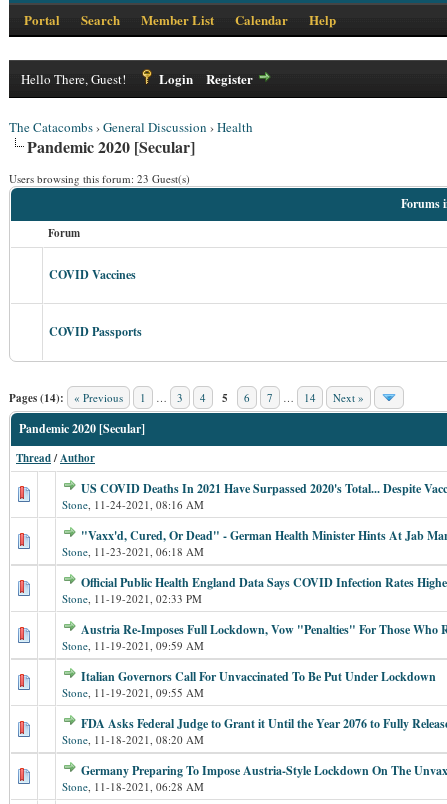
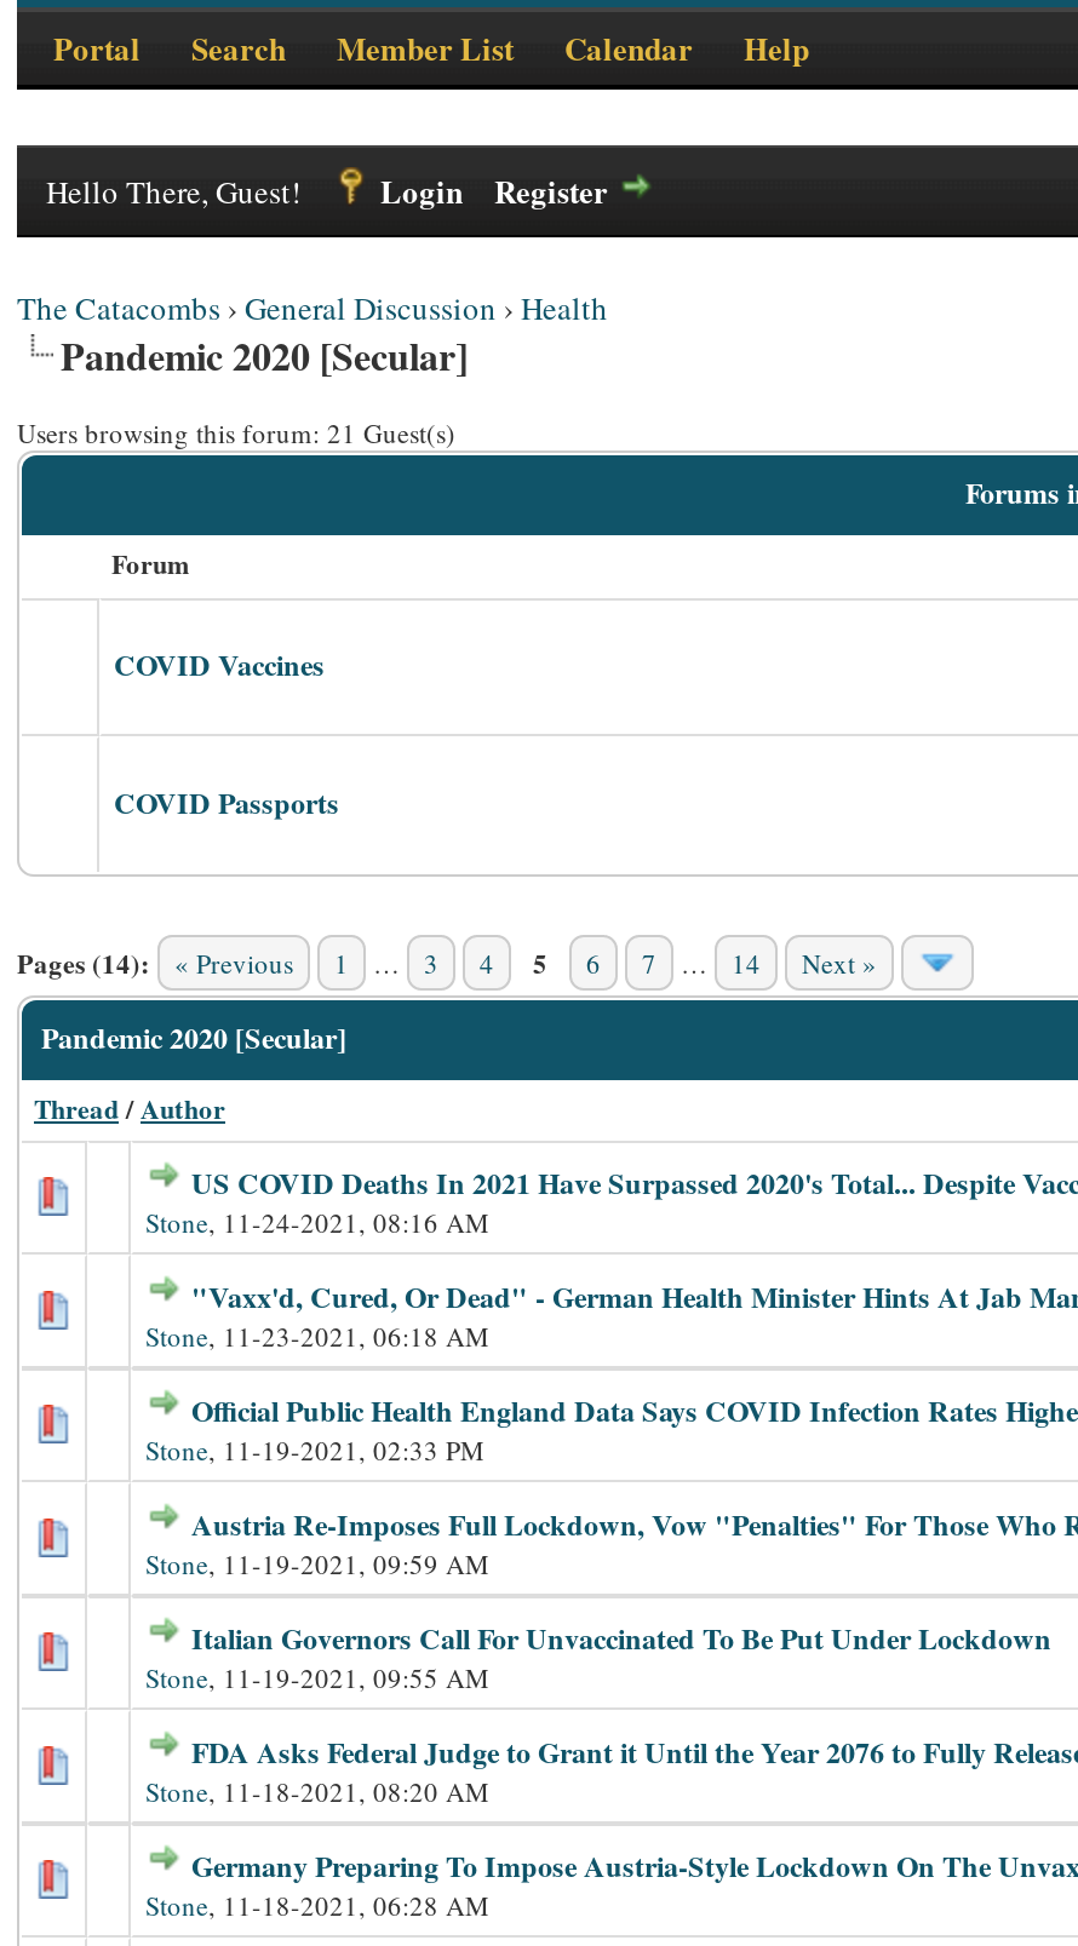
[9,171,190,186] Users browsing this forum: 23 Guest(s) -> [17,414,455,450] Users browsing this forum: 21 Guest(s)

